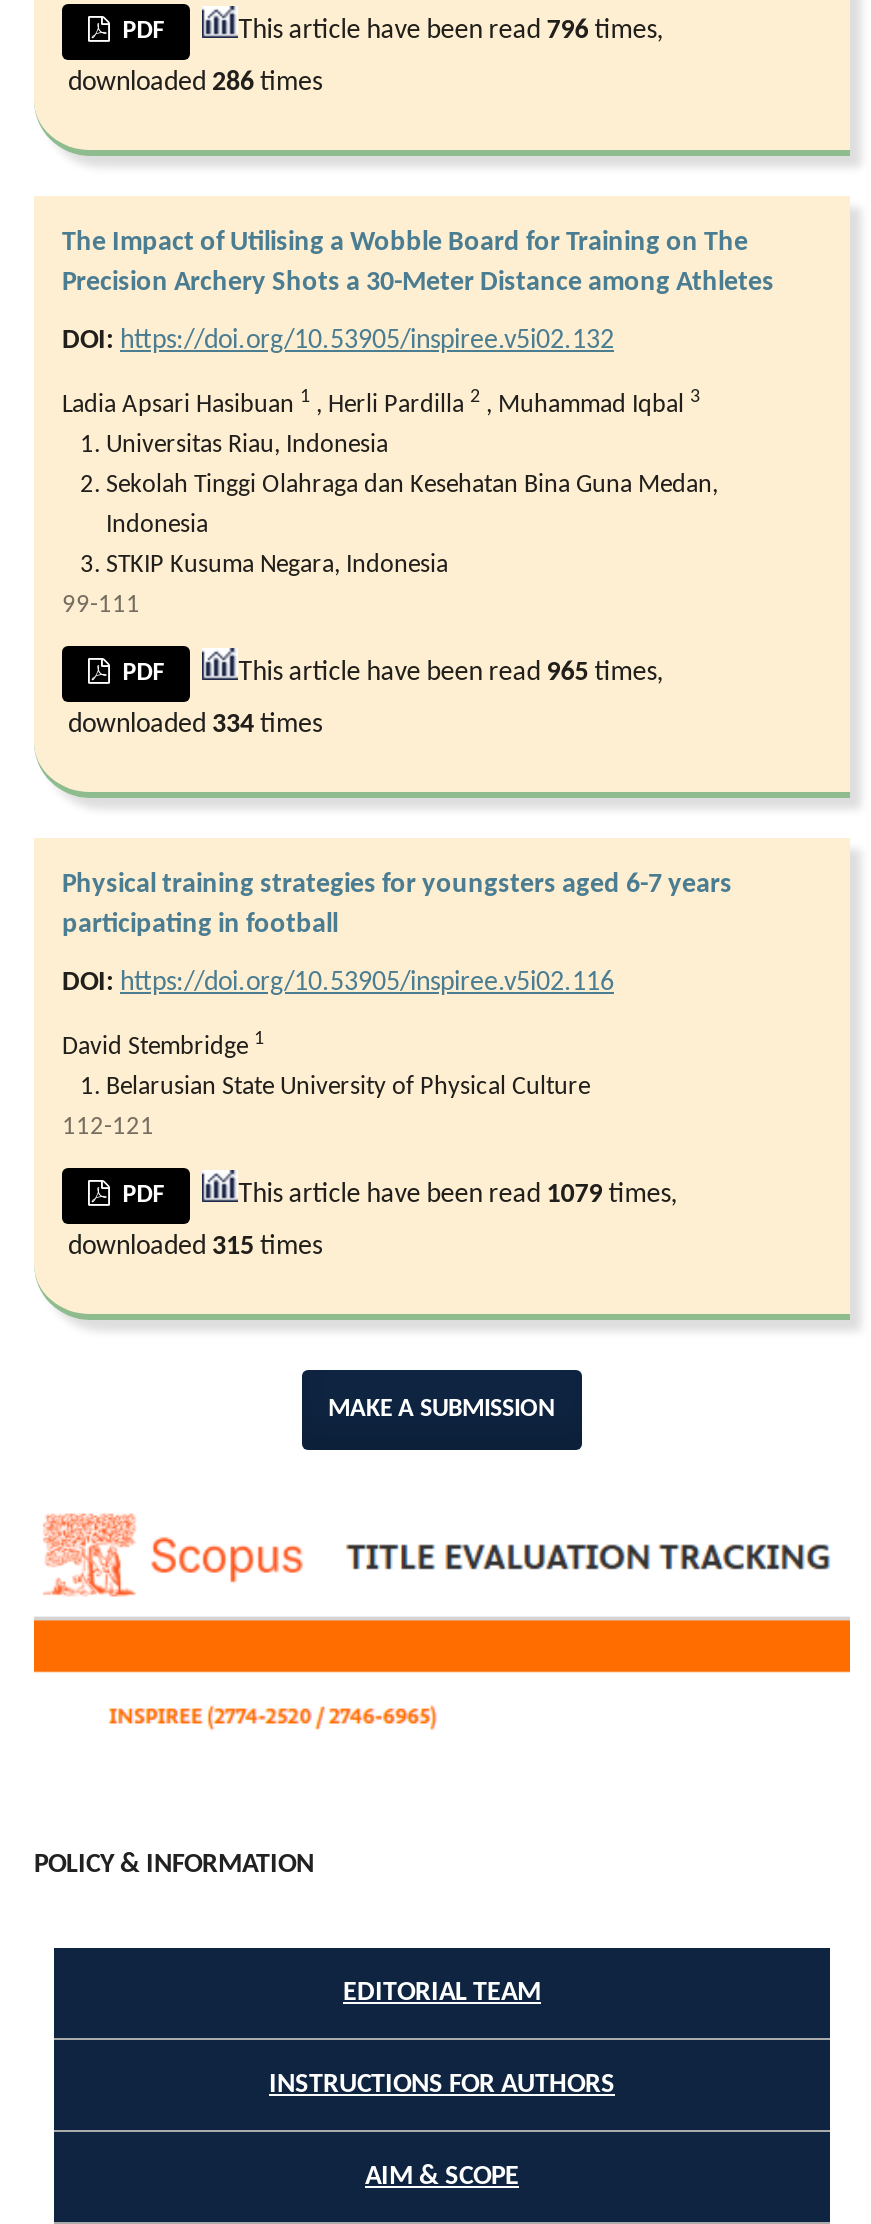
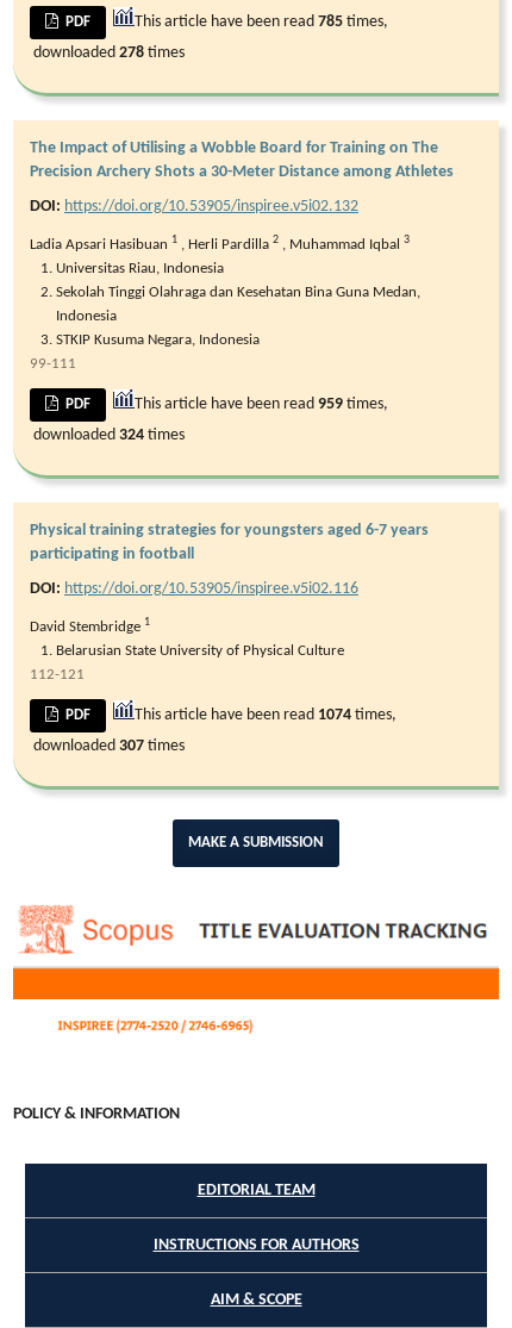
[238,16,664,46] This article have been read 796 times, -> [135,13,388,31] This article have been read 785 times,
[62,68,322,98] downloaded 286 times -> [30,44,185,62] downloaded 278 times
[238,658,664,688] This article have been read 965 times, -> [135,395,388,413] This article have been read 959 times,
[62,710,322,740] downloaded 334 times -> [30,426,185,444] downloaded 324 times
[238,1180,678,1210] This article have been read 1079 times, -> [135,706,397,724] This article have been read 1074 times,
[62,1232,322,1262] downloaded 315 times -> [30,737,185,755] downloaded 307 times

